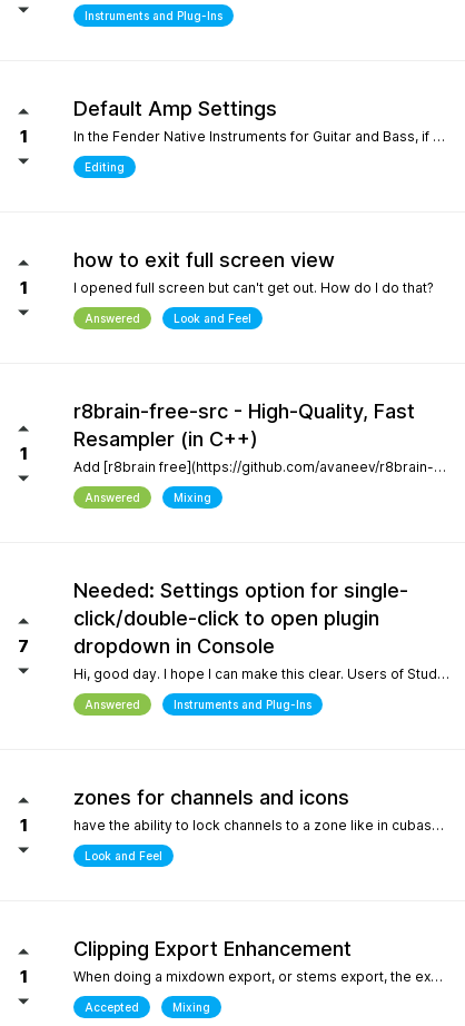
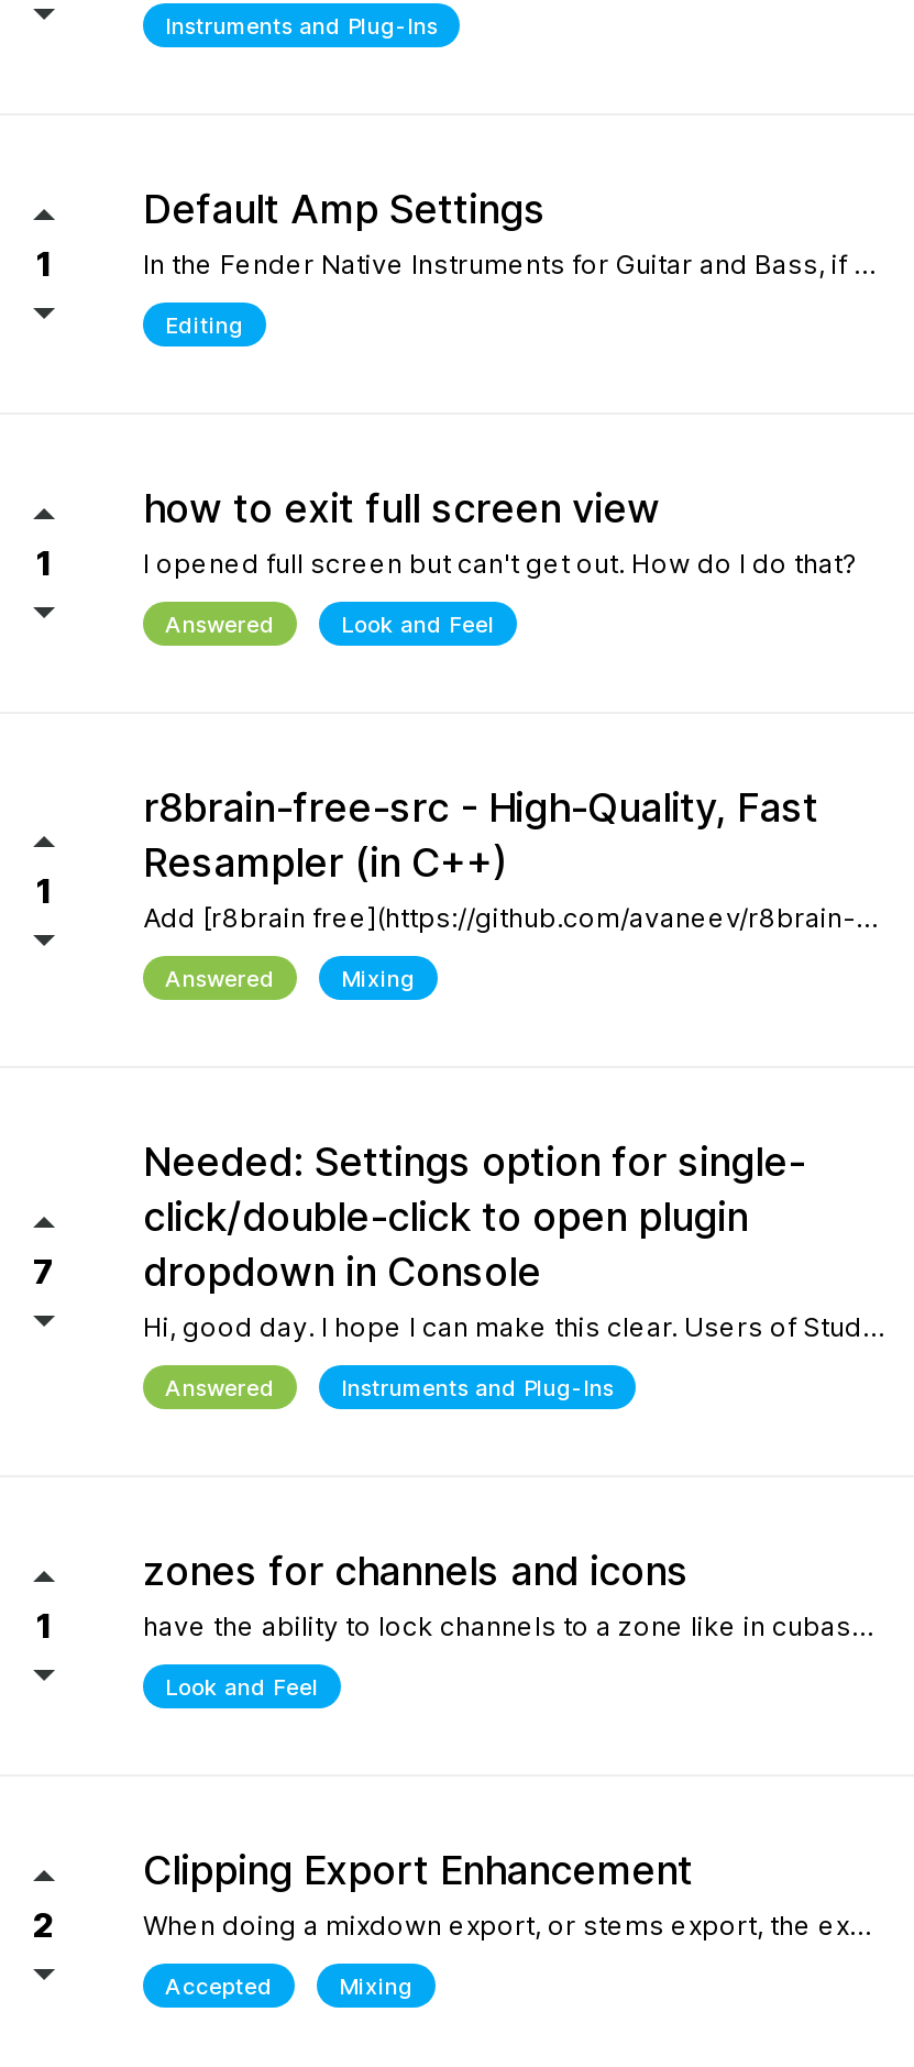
[19,966,27,987] 1 -> [33,1904,55,1946] 2

